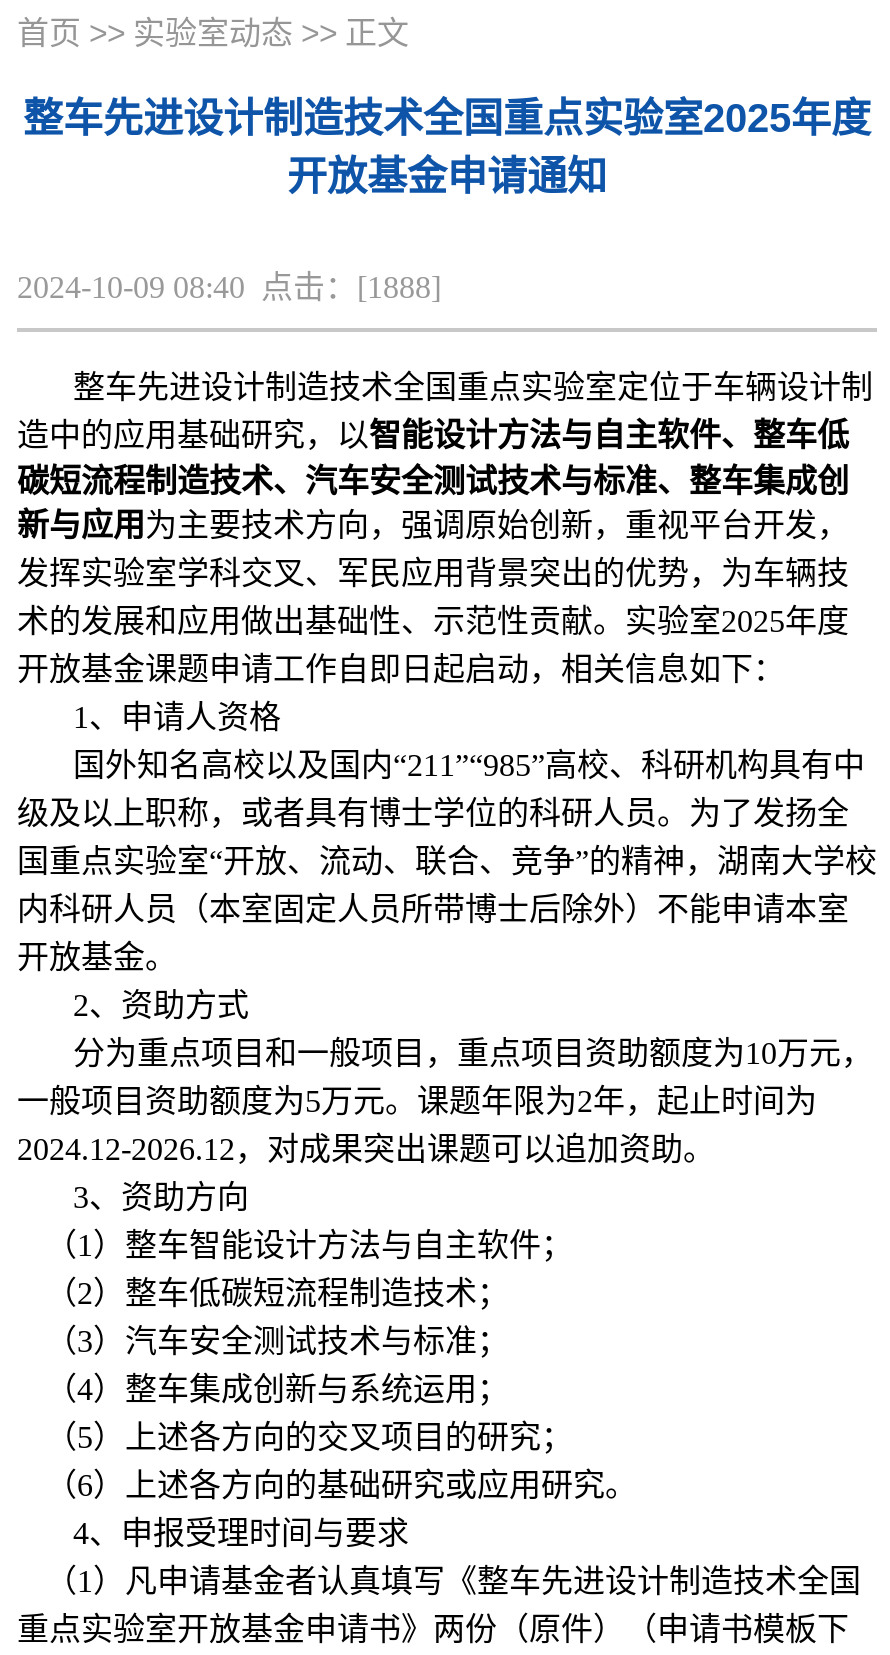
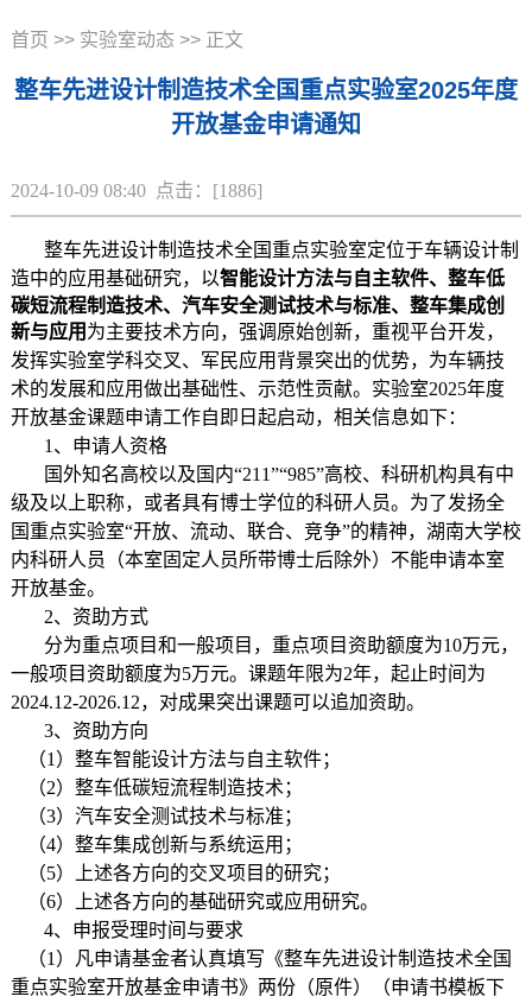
[17,270,441,304] 2024-10-09 08:40 点击：[1888] -> [11,181,262,201] 2024-10-09 08:40 点击：[1886]

